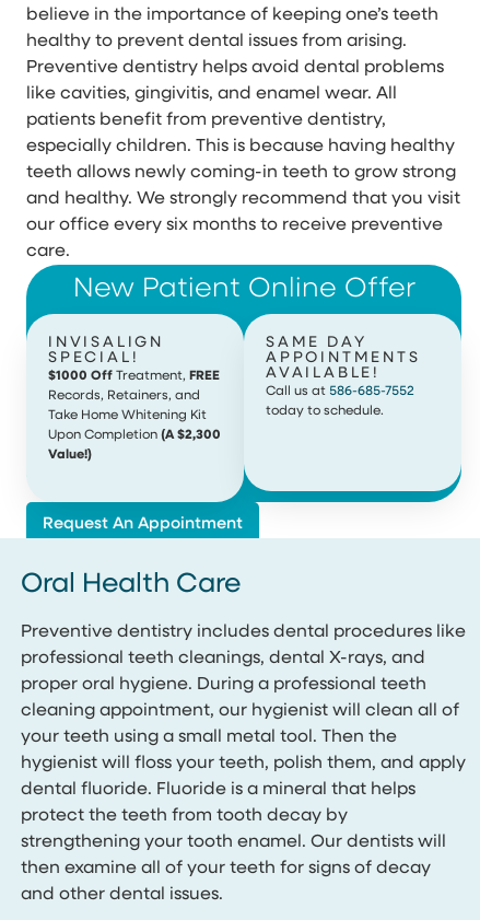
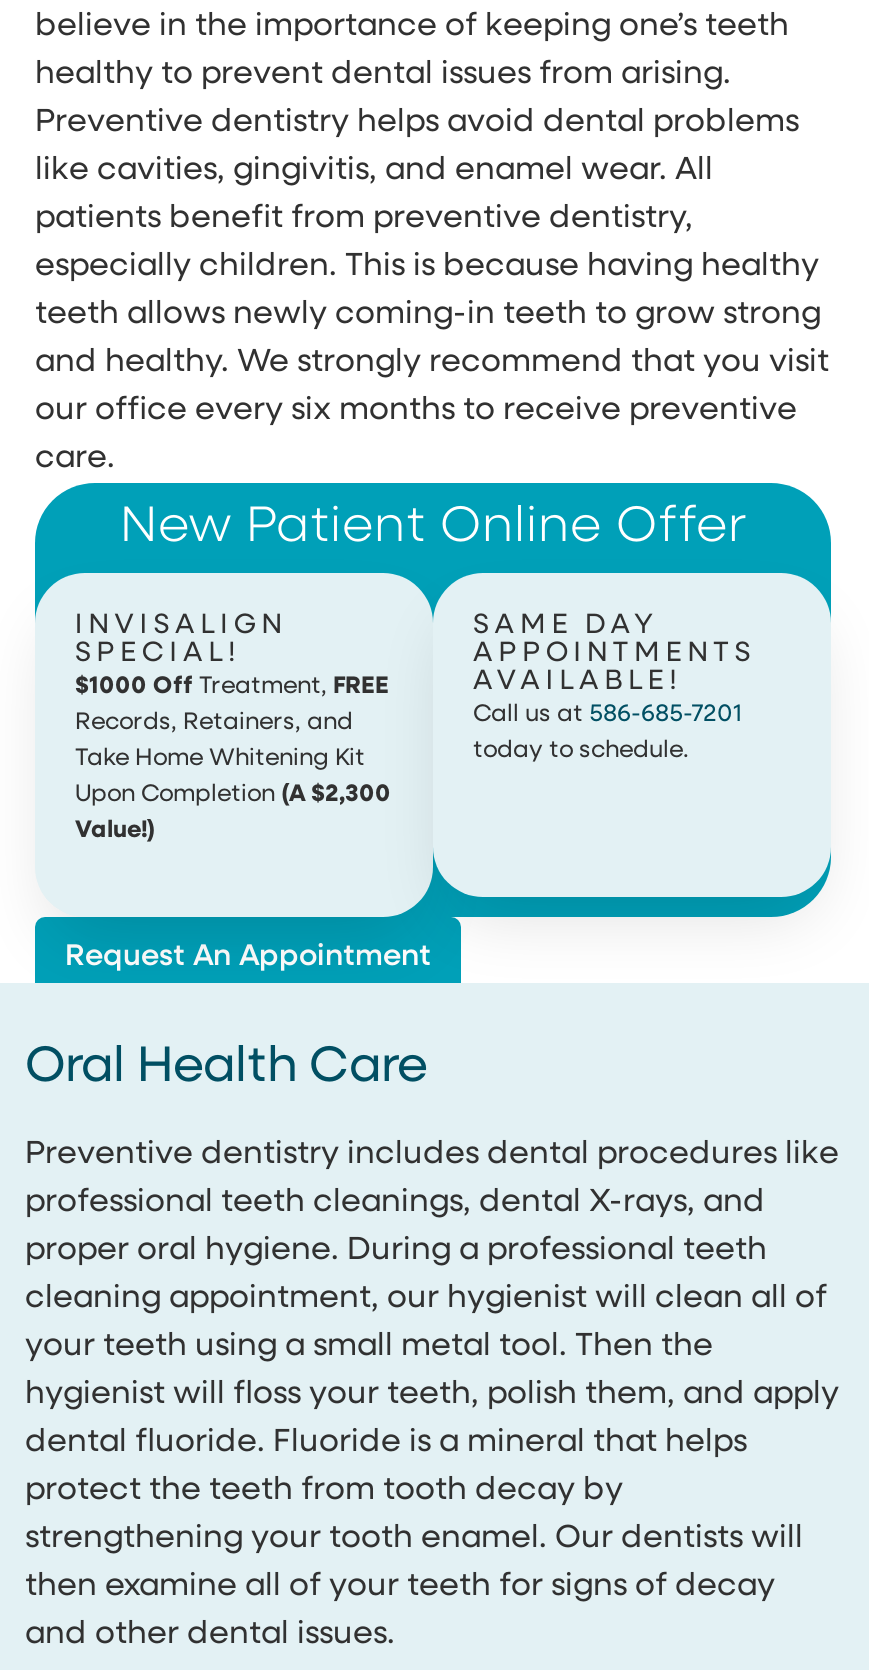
[266,385,414,398] Call us at 586-685-7552 -> [473,702,741,726] Call us at 586-685-7201

